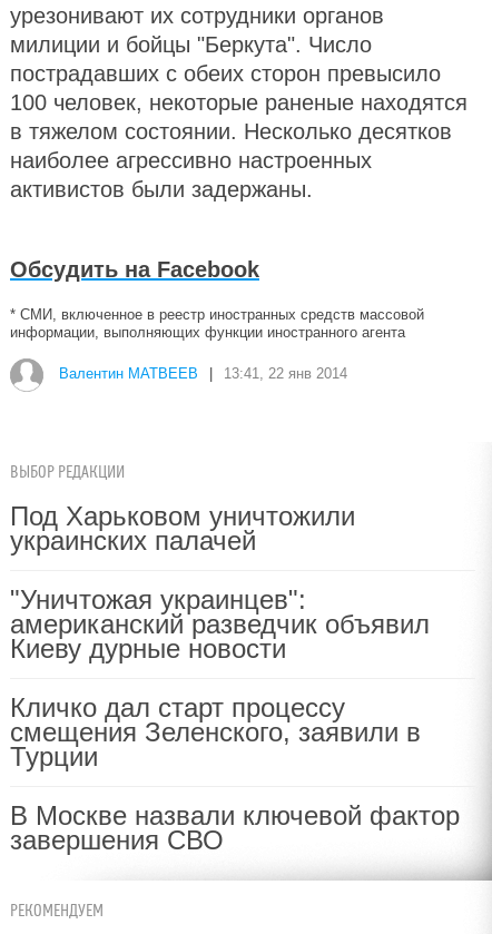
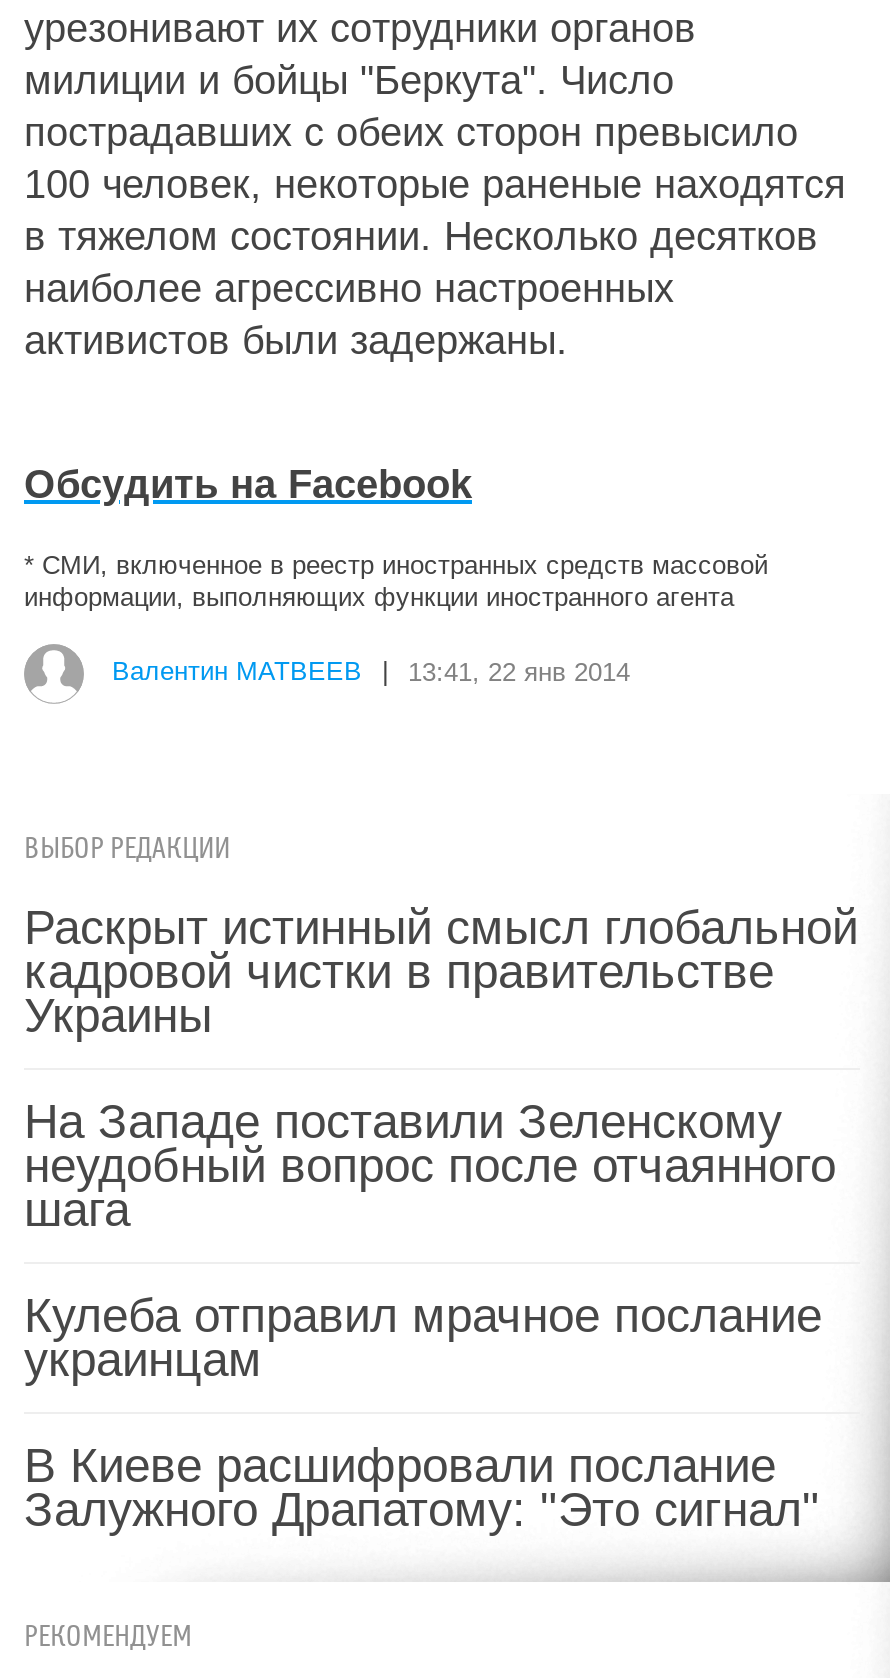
[10,501,355,556] Под Харьковом уничтожили | украинских палачей -> [24,900,858,1042] Раскрыт истинный смысл глобальной | кадровой чистки в правительстве | Украины
[10,584,430,663] "Уничтожая украинцев": | американский разведчик объявил | Киеву дурные новости -> [24,1094,836,1236] На Западе поставили Зеленскому | неудобный вопрос после отчаянного | шага
[10,692,421,771] Кличко дал старт процессу | смещения Зеленского, заявили в | Турции -> [24,1288,822,1386] Кулеба отправил мрачное послание | украинцам
[10,800,460,855] В Москве назвали ключевой фактор | завершения СВО -> [24,1438,820,1536] В Киеве расшифровали послание | Залужного Драпатому: "Это сигнал"

